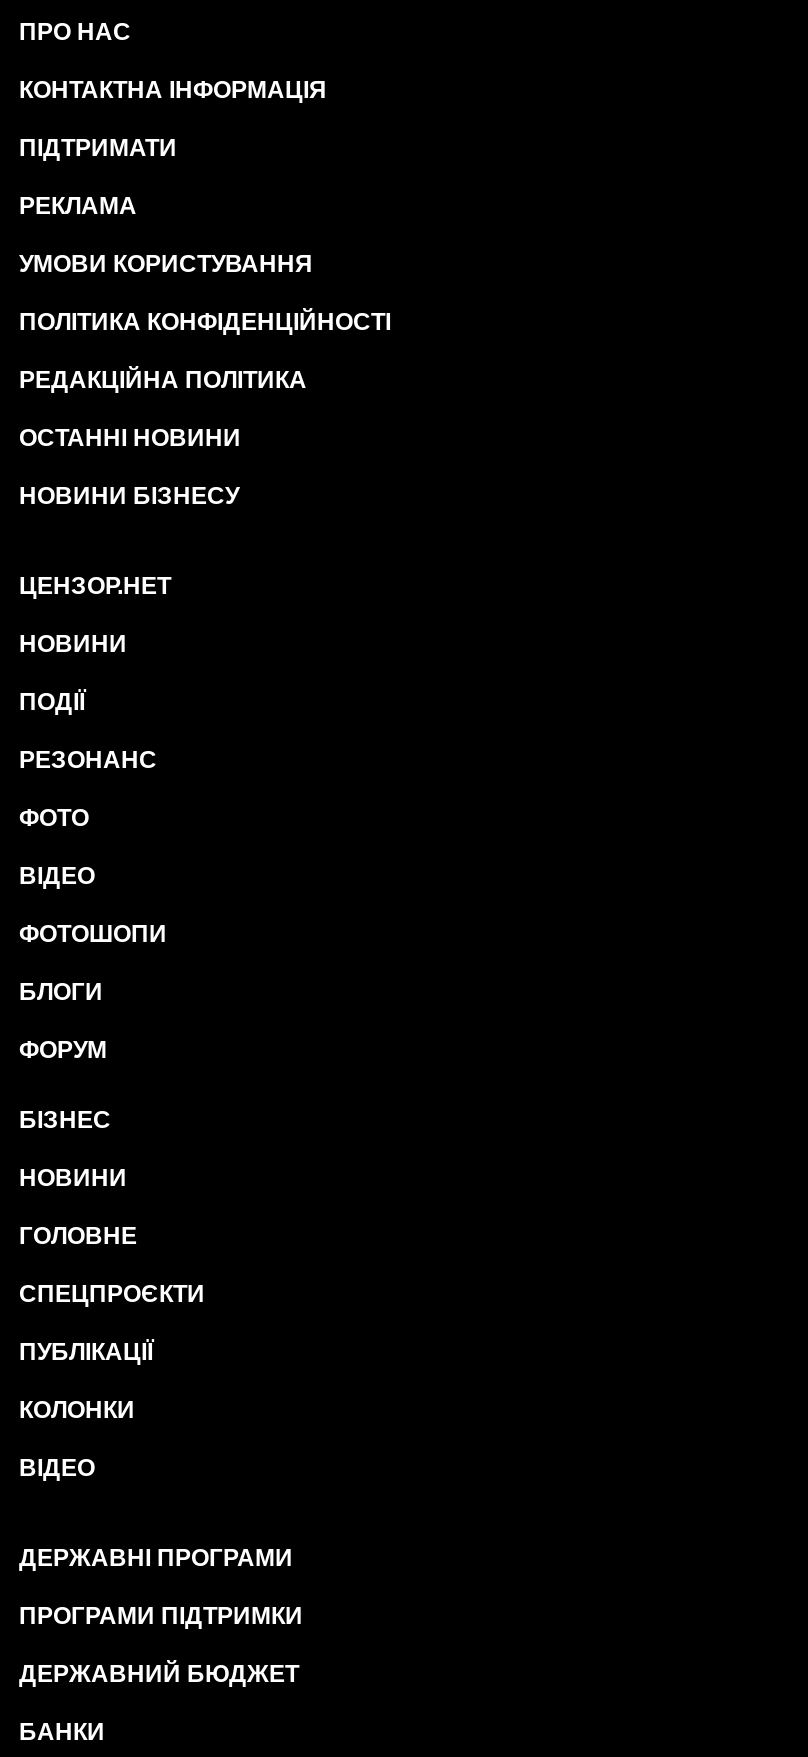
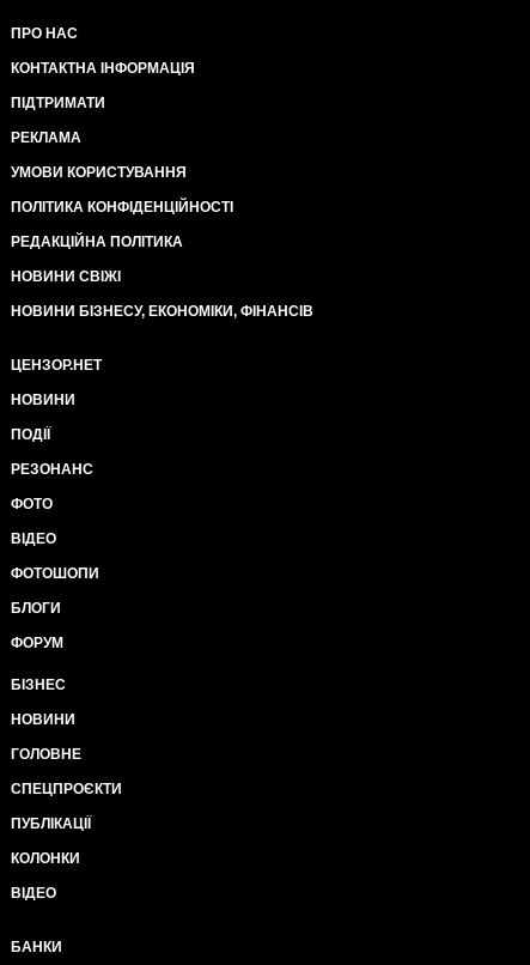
[19,424,241,452] ОСТАННІ НОВИНИ -> [11,268,121,285] НОВИНИ СВІЖІ
[19,482,239,510] НОВИНИ БІЗНЕСУ -> [11,303,313,320] НОВИНИ БІЗНЕСУ, ЕКОНОМІКИ, ФІНАНСІВ
[19,1544,303,1688] ДЕРЖАВНІ ПРОГРАМИ | ПРОГРАМИ ПІДТРИМКИ | ДЕРЖАВНИЙ БЮДЖЕТ -> none

